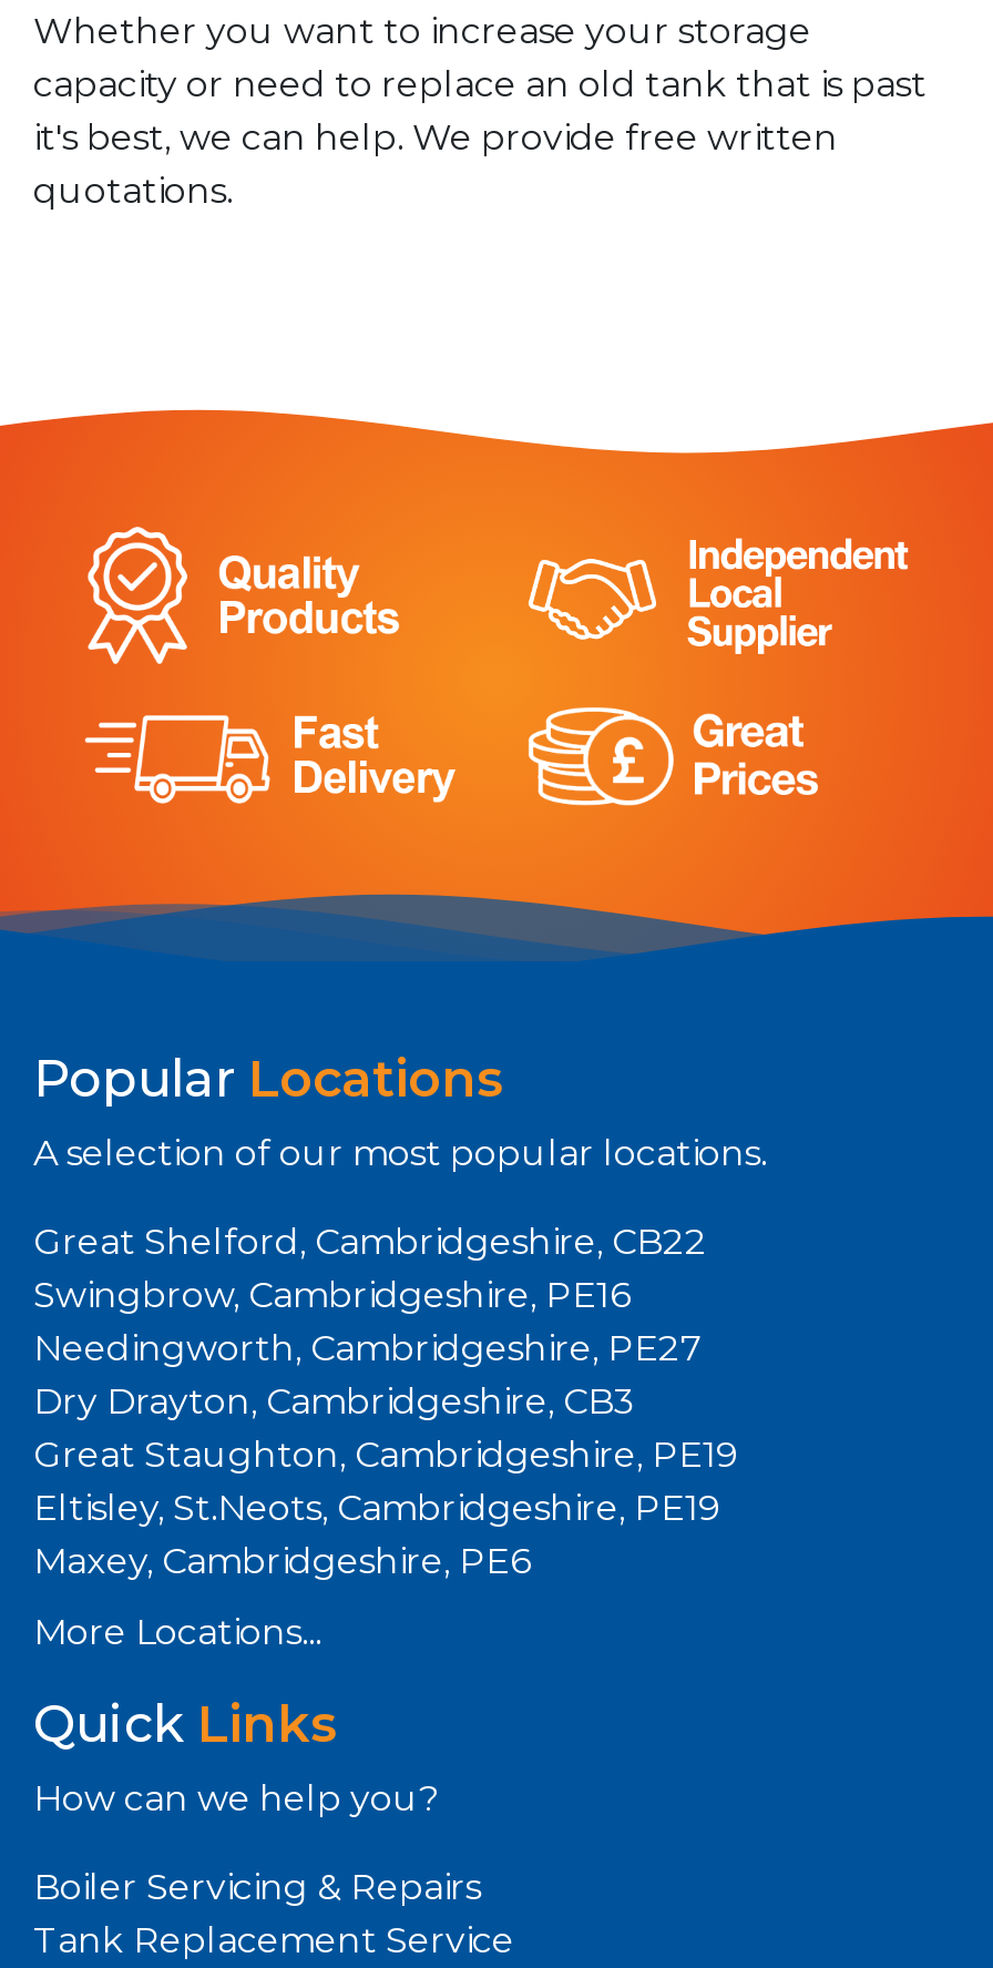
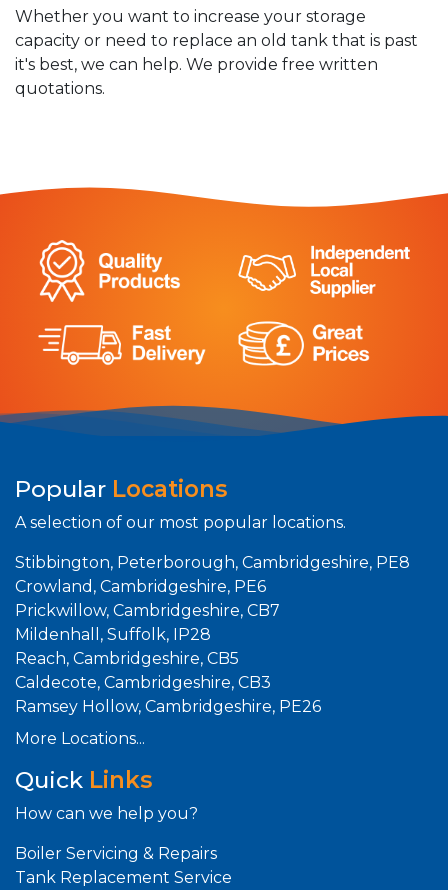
[33,1221,738,1582] Great Shelford, Cambridgeshire, CB22 | Swingbrow, Cambridgeshire, PE16 | Needingworth, Cambridgeshire, PE27 | Dry Drayton, Cambridgeshire, CB3 | Great Staughton, Cambridgeshire, PE19 | Eltisley, St.Neots, Cambridgeshire, PE19 | Maxey, Cambridgeshire, PE6 -> [15,553,410,716] Stibbington, Peterborough, Cambridgeshire, PE8 | Crowland, Cambridgeshire, PE6 | Prickwillow, Cambridgeshire, CB7 | Mildenhall, Suffolk, IP28 | Reach, Cambridgeshire, CB5 | Caldecote, Cambridgeshire, CB3 | Ramsey Hollow, Cambridgeshire, PE26

